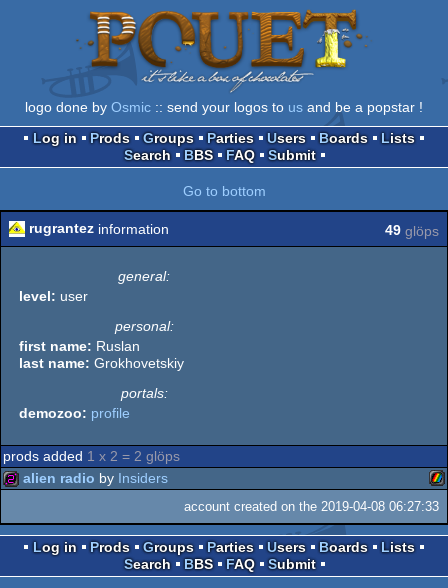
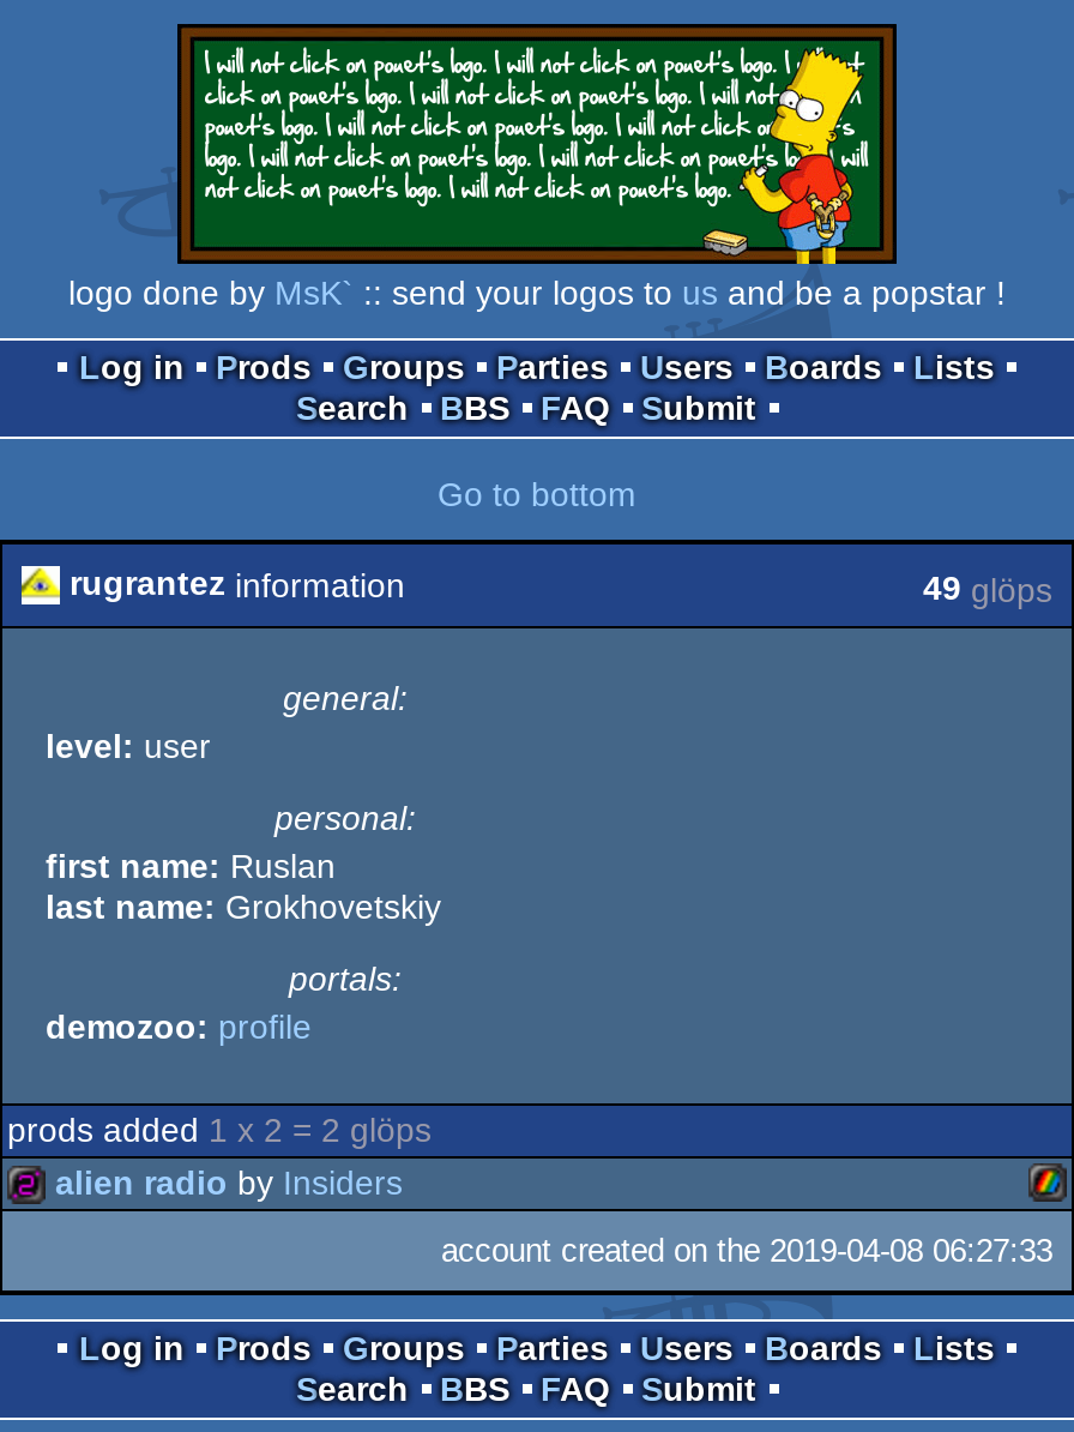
[25,9,423,115] [image] | logo done by Osmic:: send your logos to us and be a popstar ! -> [68,22,1006,312] [image] | logo done by MsK`:: send your logos to us and be a popstar !

